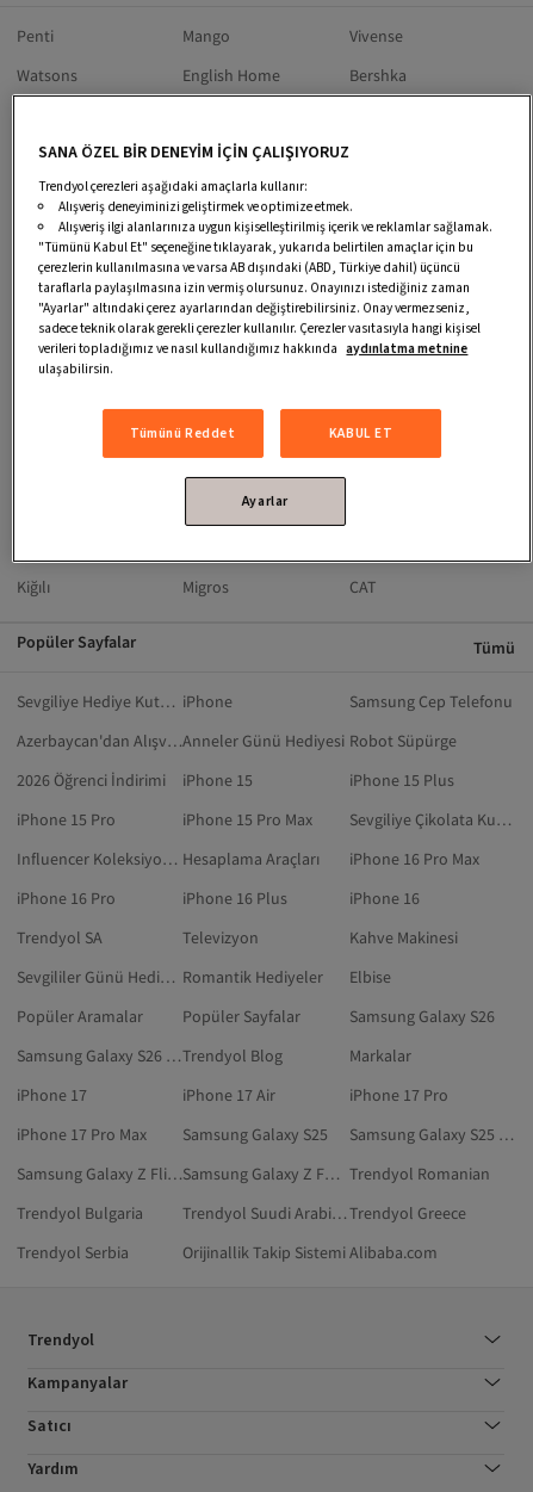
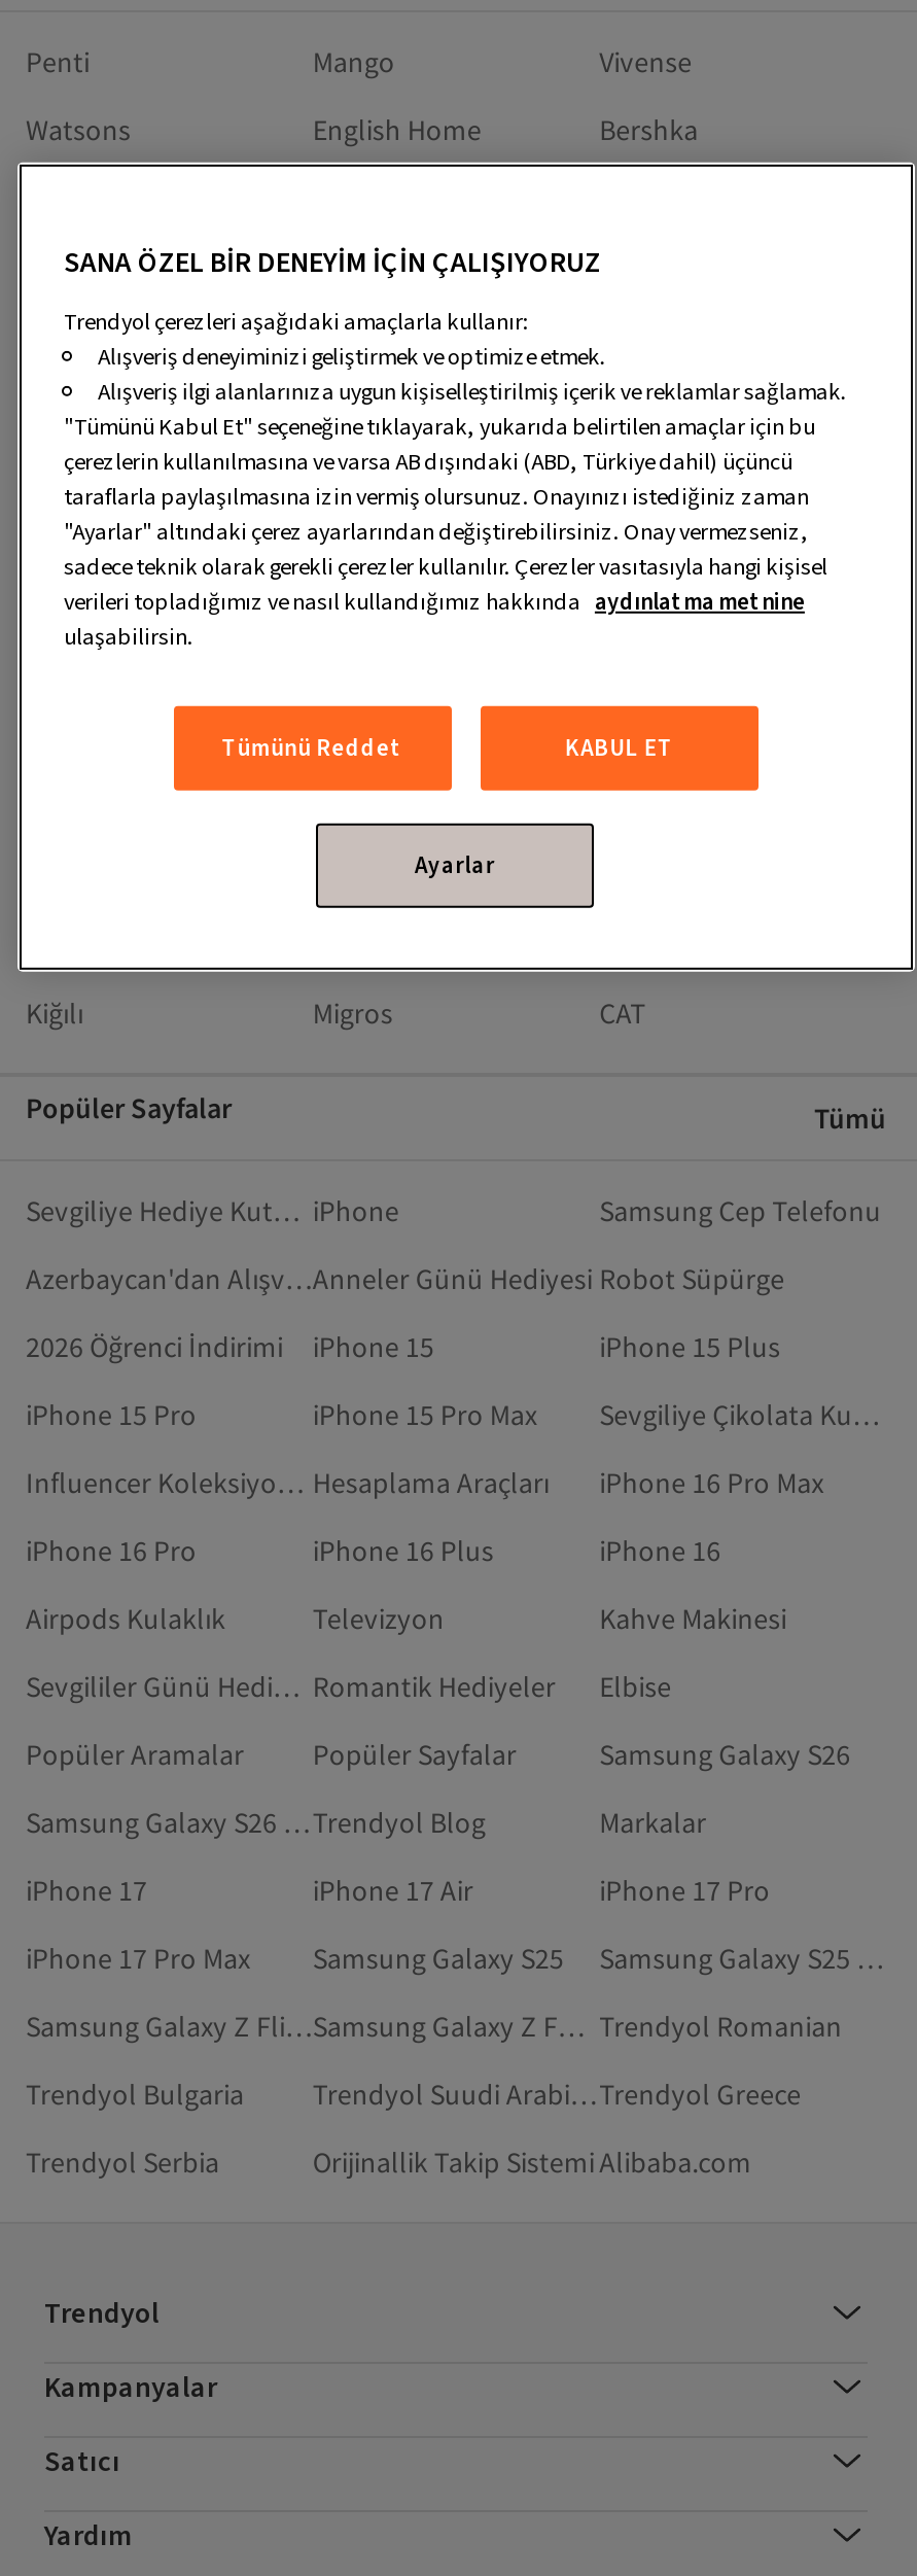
[17,927,103,948] Trendyol SA -> [26,1600,225,1637] Airpods Kulaklık

